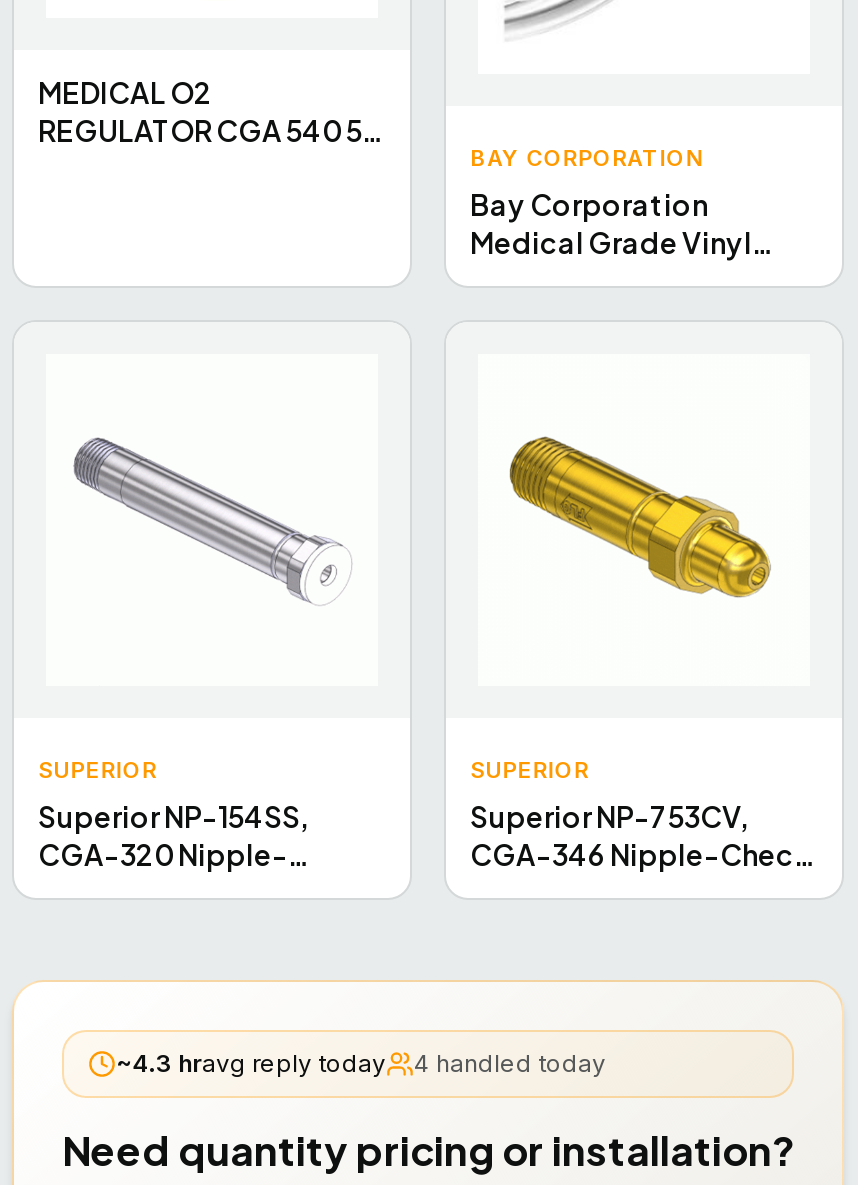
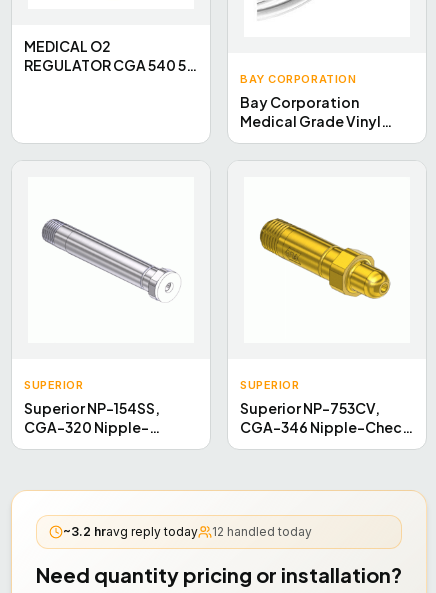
[116,1048,386,1078] ~4.3 hravg reply today -> [63,524,198,539] ~3.2 hravg reply today
[414,1048,606,1078] 4 handled today -> [212,524,312,539] 12 handled today

